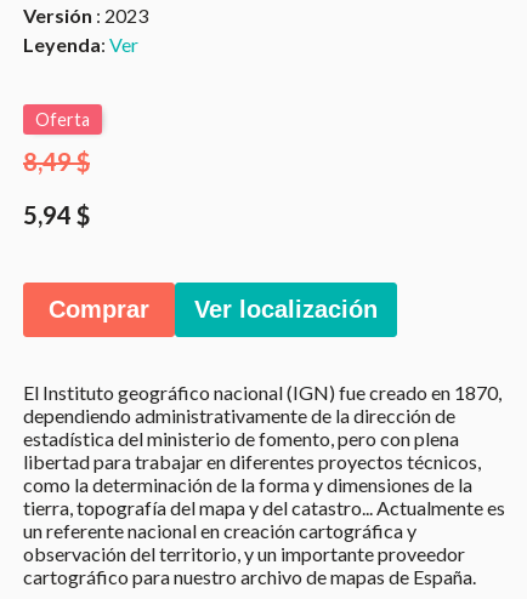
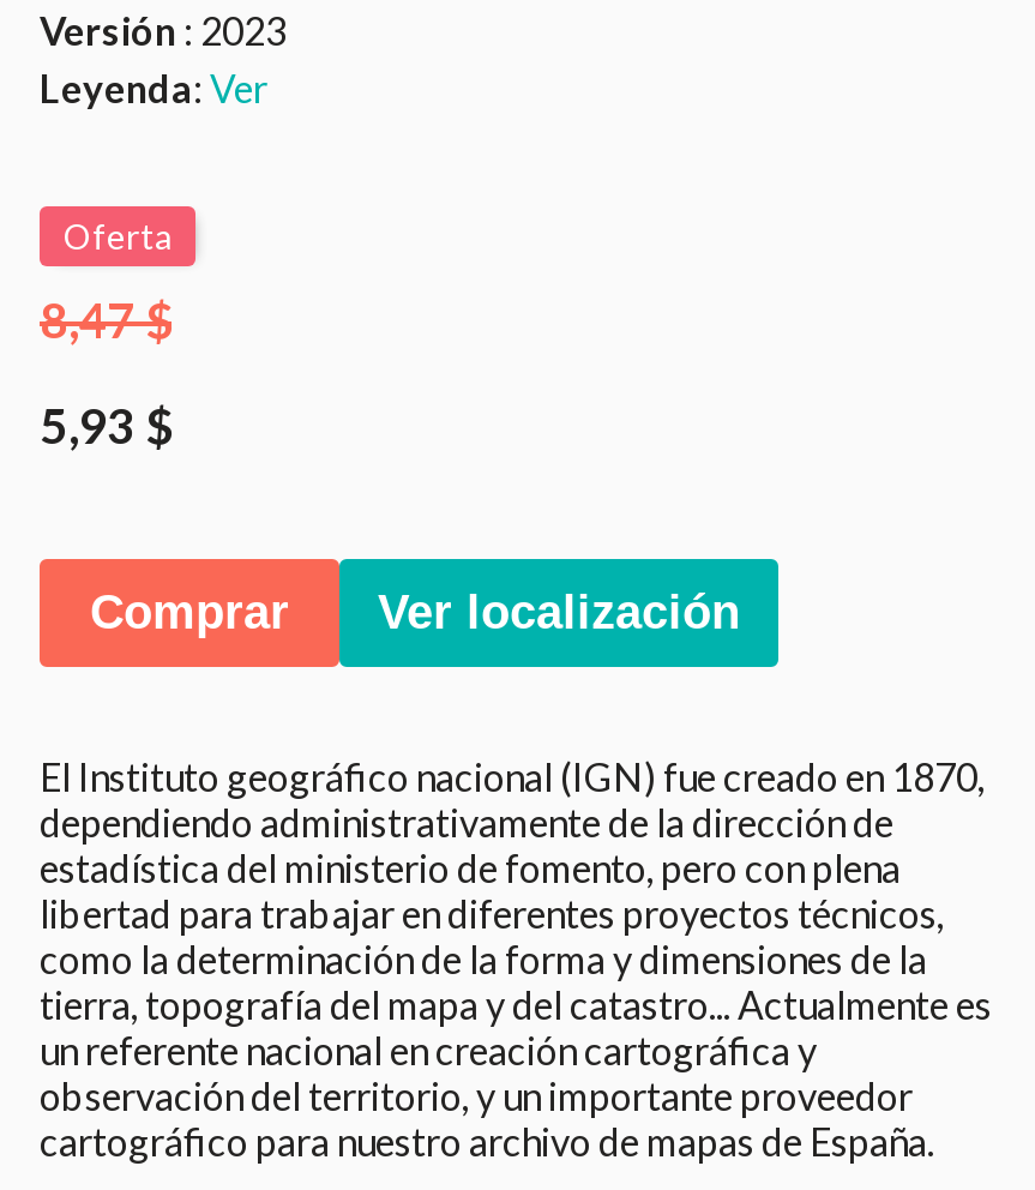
[23,147,90,176] 8,49 $ -> [40,290,172,348] 8,47 $
[23,200,90,229] 5,94 $ -> [40,396,172,453] 5,93 $

